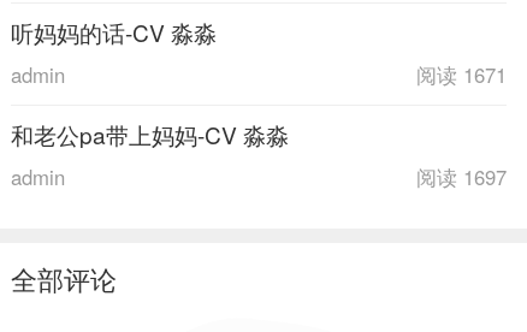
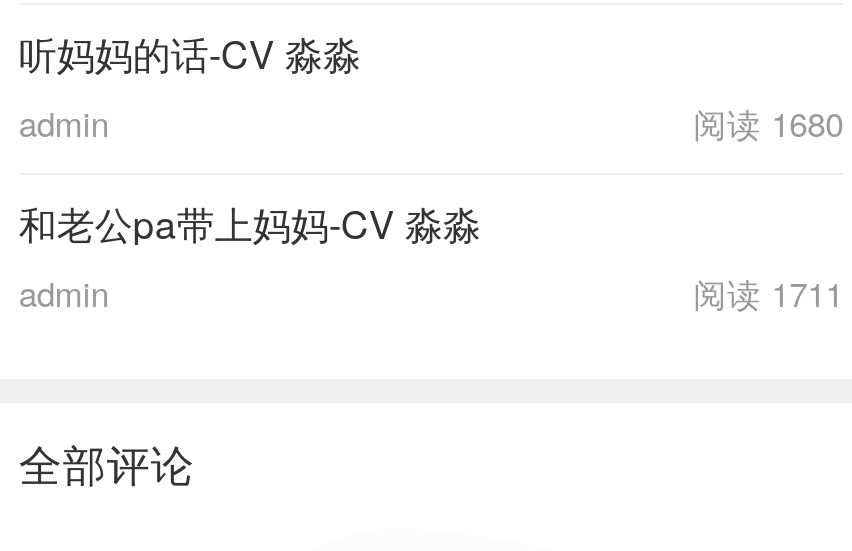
[416,60,507,89] 阅读 1671 -> [693,99,843,147] 阅读 1680
[416,162,507,191] 阅读 1697 -> [693,269,843,317] 阅读 1711

